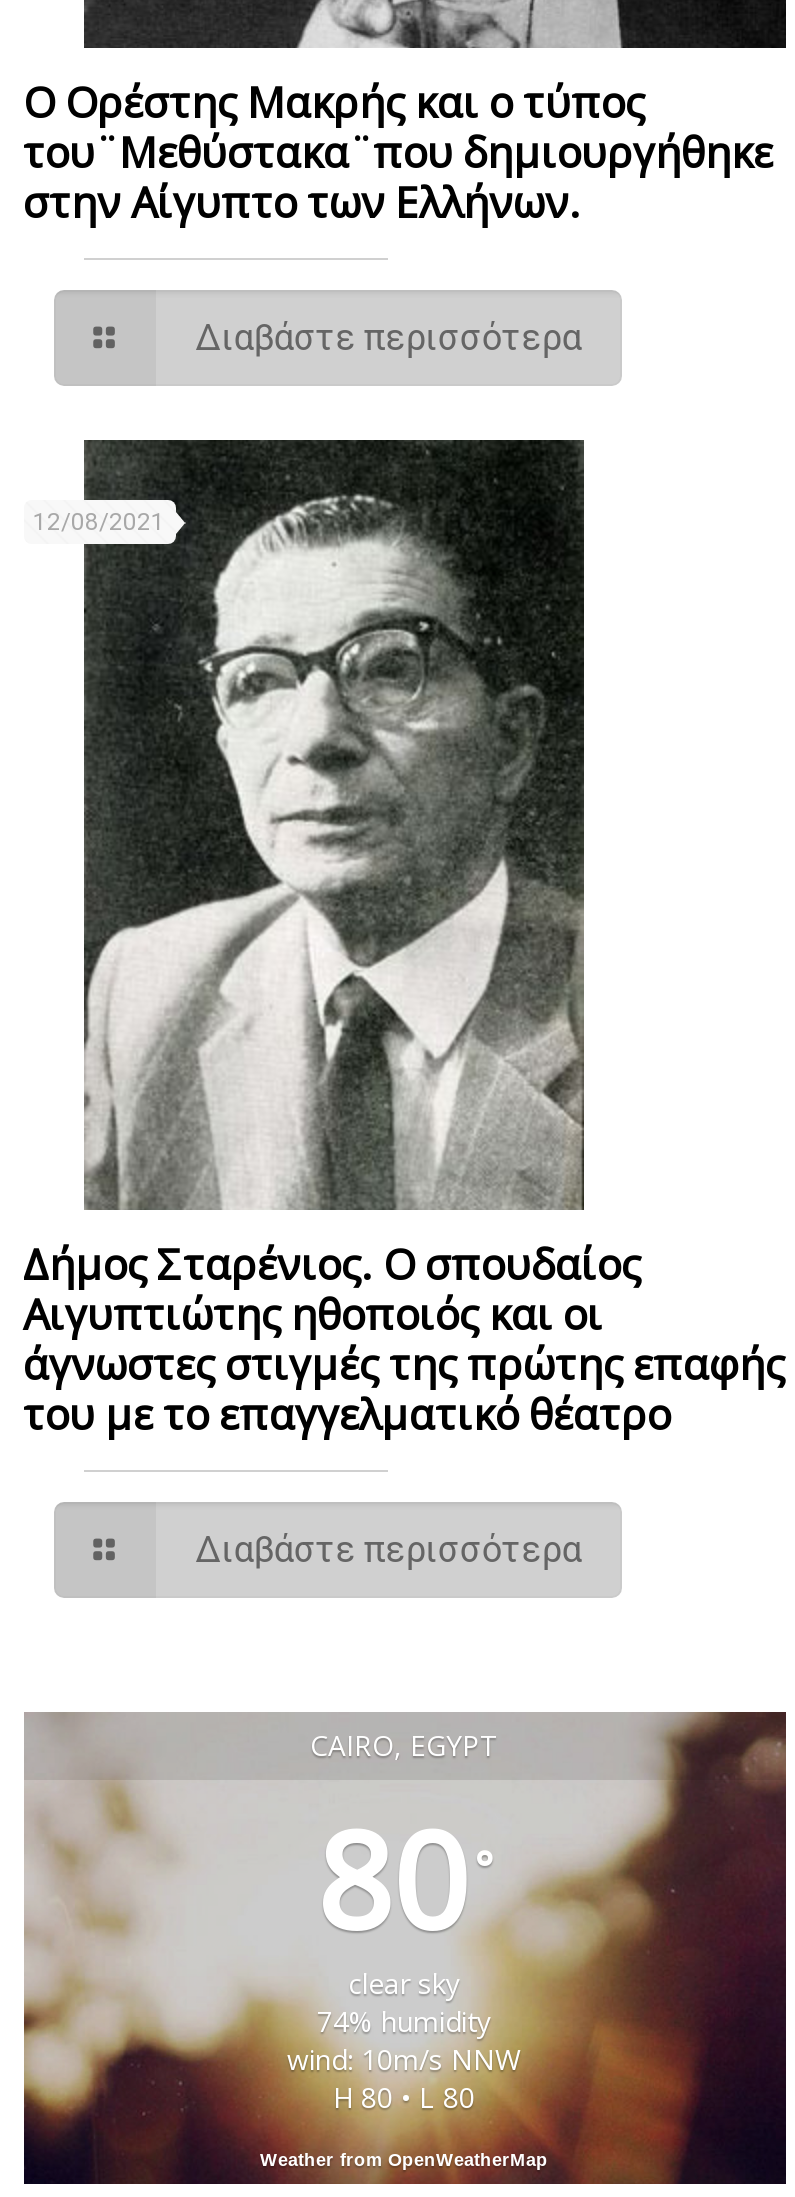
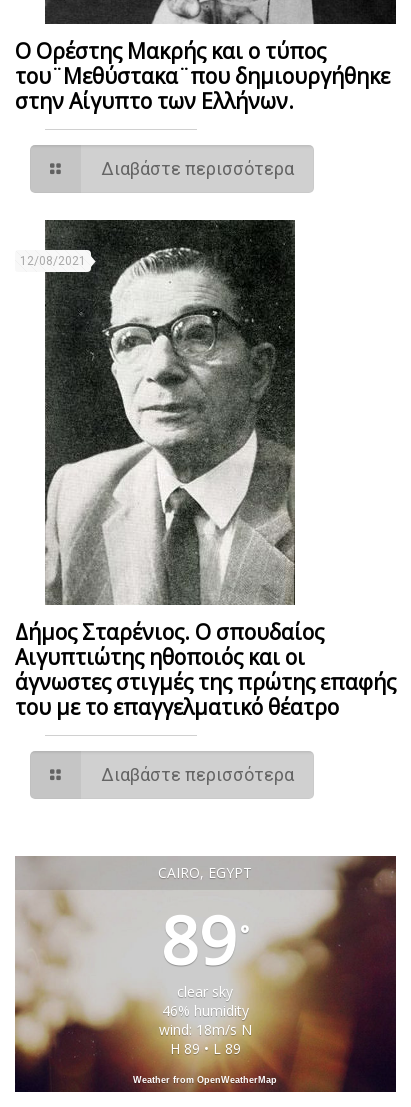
[316,1788,492,1968] 80 ° -> [161,894,249,984] 89 °
[317,2002,491,2040] 74% humidity -> [161,1001,248,1020] 46% humidity
[287,2040,521,2078] wind: 10m/s NNW -> [158,1020,251,1039] wind: 18m/s N
[333,2078,475,2116] H 80 • L 80 -> [169,1039,240,1058] H 89 • L 89

